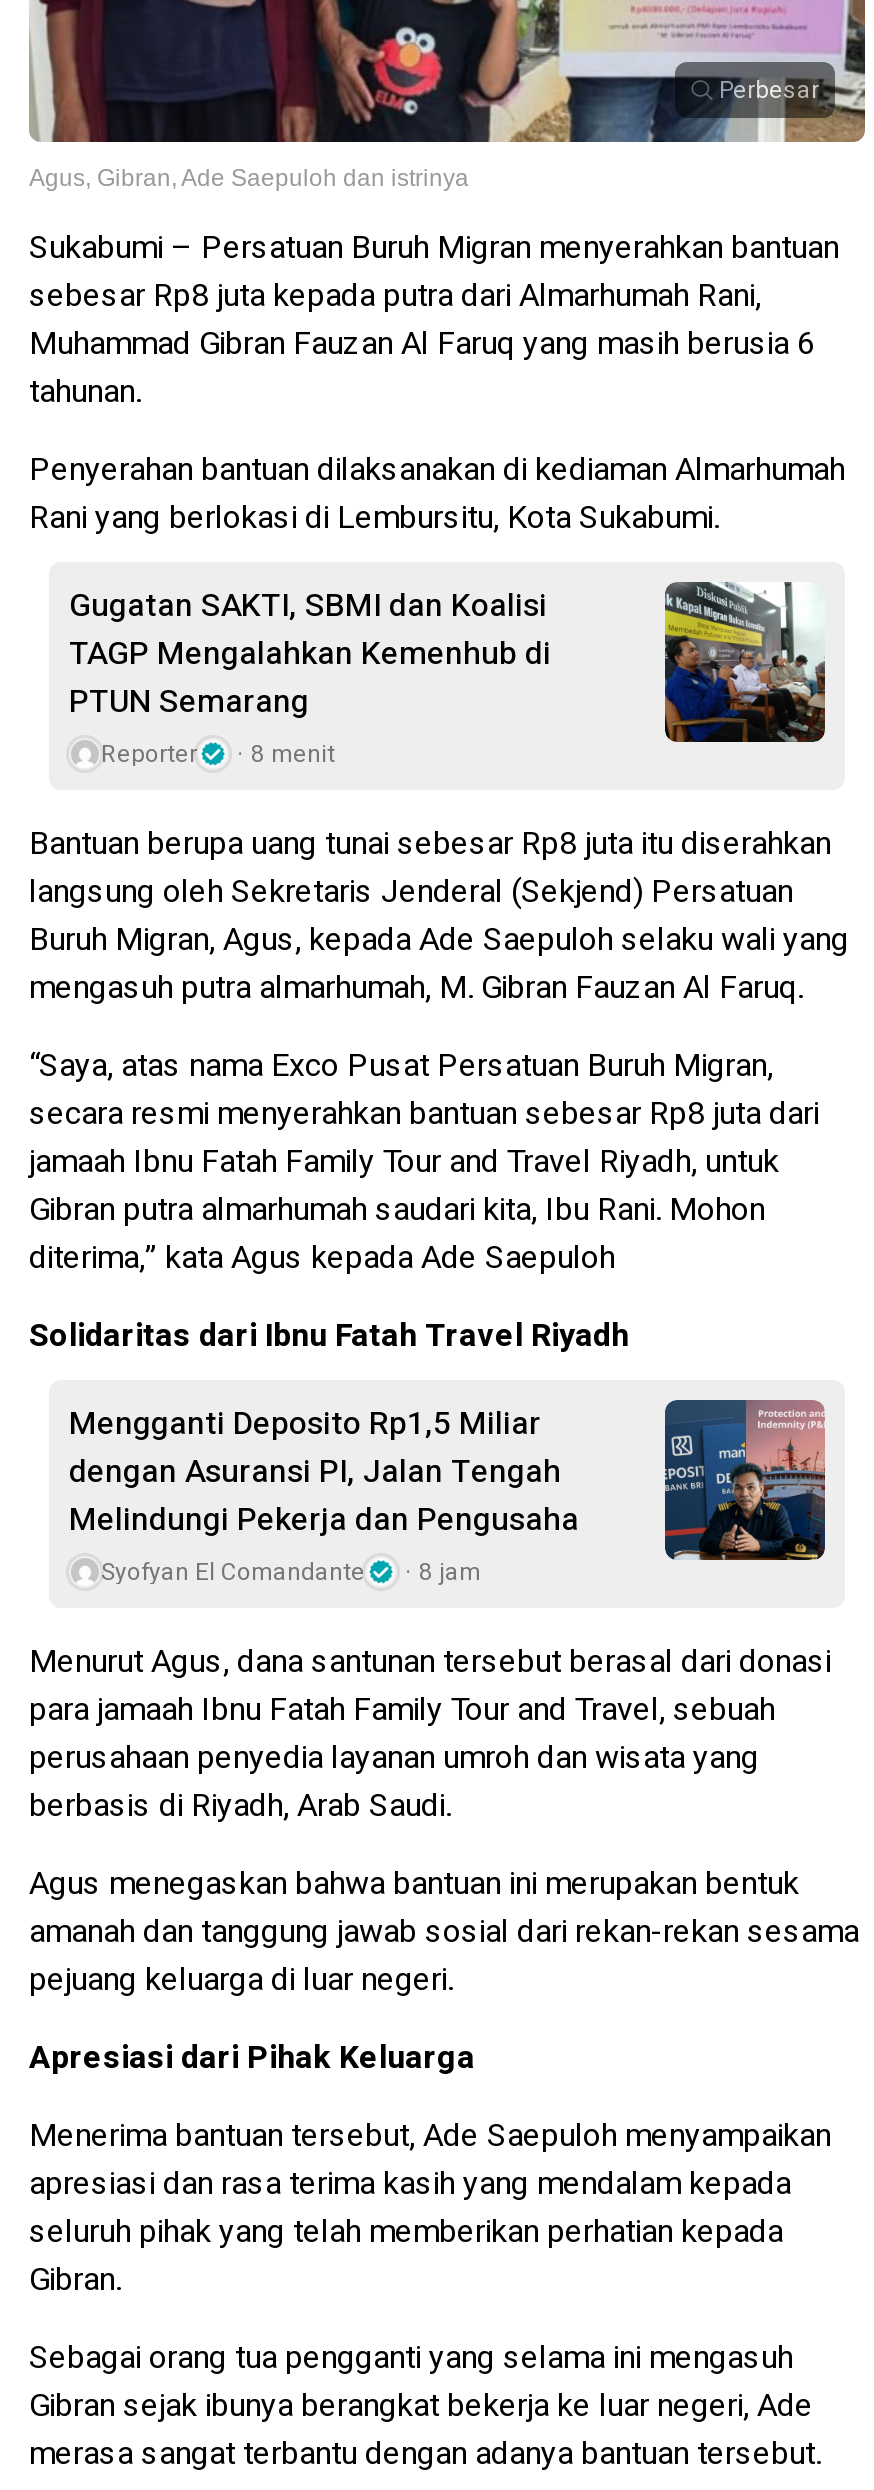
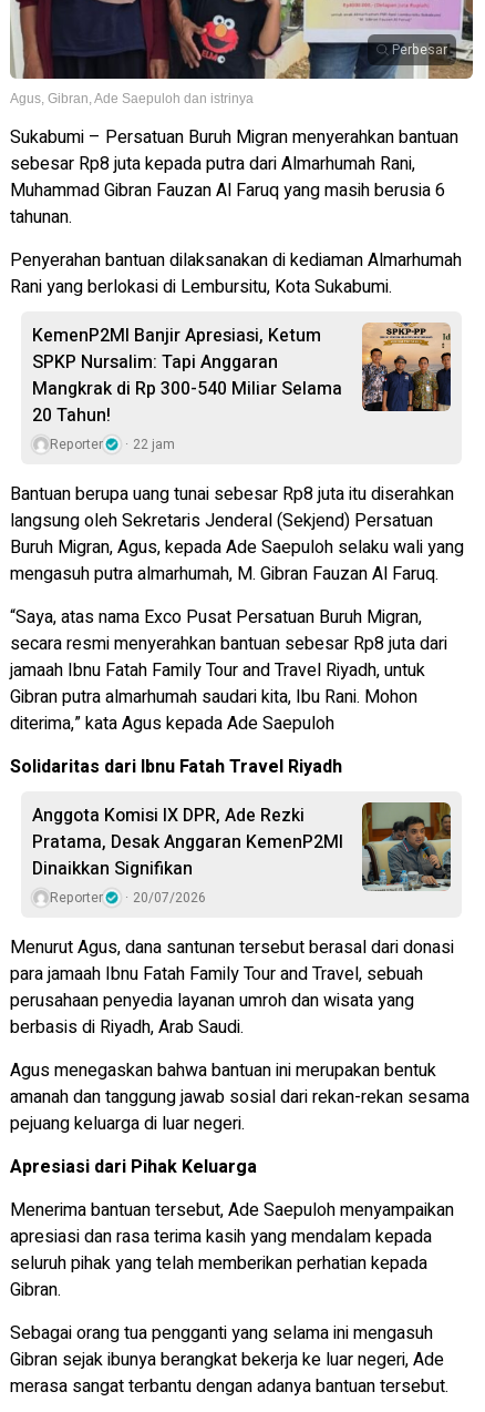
[69,583,551,727] Gugatan SAKTI, SBMI dan Koalisi | TAGP Mengalahkan Kemenhub di | PTUN Semarang -> [32,323,342,429] KemenP2MI Banjir Apresiasi, Ketum | SPKP Nursalim: Tapi Anggaran | Mangkrak di Rp 300-540 Miliar Selama | 20 Tahun!
[663,580,827,744] [image] -> [361,321,452,412] [image]
[101,737,335,773] Reporter 8 menit -> [50,435,175,455] Reporter 22 jam
[69,1401,579,1591] Mengganti Deposito Rp1,5 Miliar | dengan Asuransi PI, Jalan Tengah | Melindungi Pekerja dan Pengusaha | Syofyan El Comandante | 8 jam -> [32,803,343,908] Anggota Komisi IX DPR, Ade Rezki | Pratama, Desak Anggaran KemenP2MI | Dinaikkan Signifikan | Reporter | 20/07/2026
[665,1398,825,1562] [image] -> [362,801,452,892] [image]

